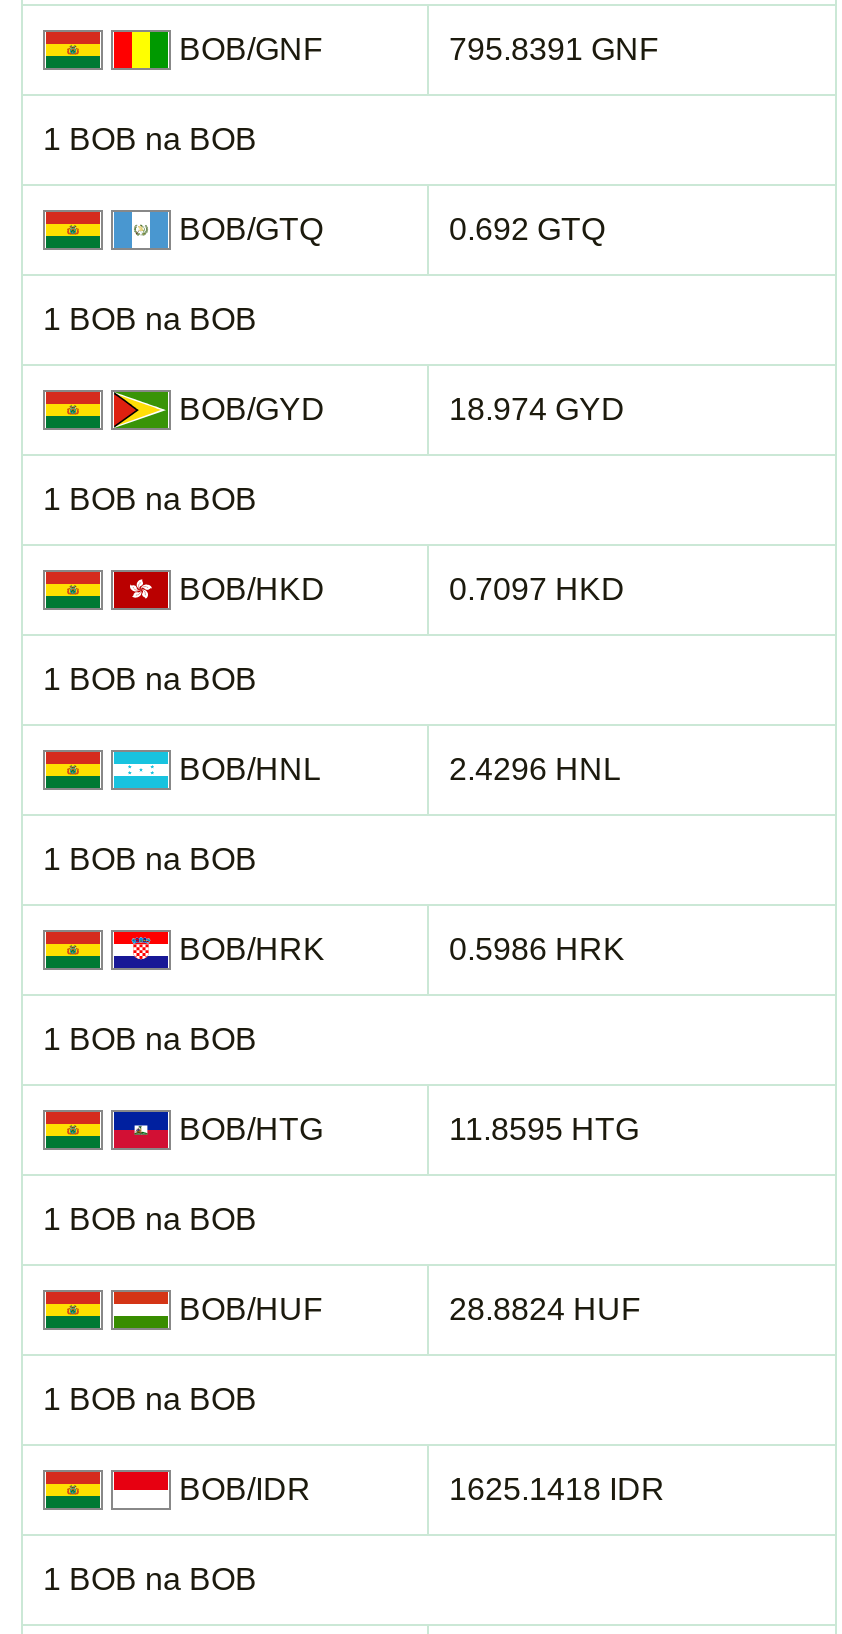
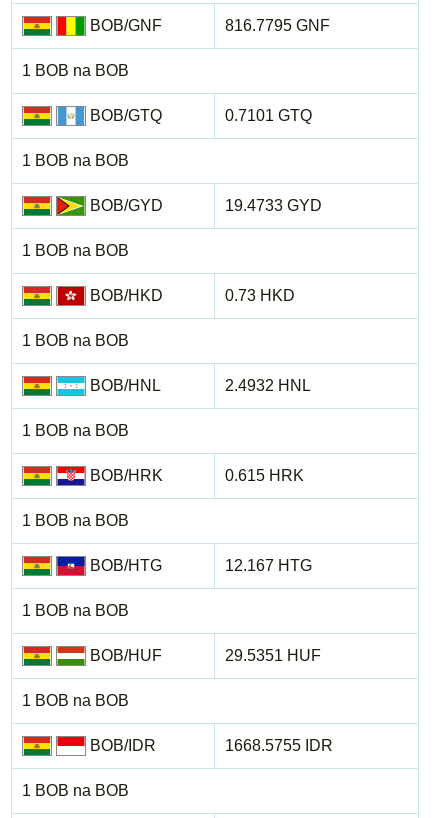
[449,32,659,66] 795.8391 GNF -> [225,17,330,34] 816.7795 GNF
[449,212,605,246] 0.692 GTQ -> [225,107,312,124] 0.7101 GTQ
[449,392,625,426] 18.974 GYD -> [225,197,322,214] 19.4733 GYD
[449,572,625,606] 0.7097 HKD -> [225,287,295,304] 0.73 HKD
[449,752,621,786] 2.4296 HNL -> [225,377,311,394] 2.4932 HNL
[449,932,625,966] 0.5986 HRK -> [225,467,304,484] 0.615 HRK
[449,1112,639,1146] 11.8595 HTG -> [225,557,312,574] 12.167 HTG
[449,1292,641,1326] 28.8824 HUF -> [225,647,321,664] 29.5351 HUF
[449,1472,665,1506] 1625.1418 IDR -> [225,737,333,754] 1668.5755 IDR

